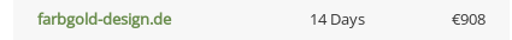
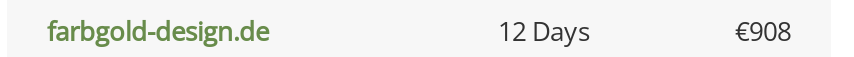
[309,8,364,29] 14 Days -> [498,13,590,49] 12 Days

